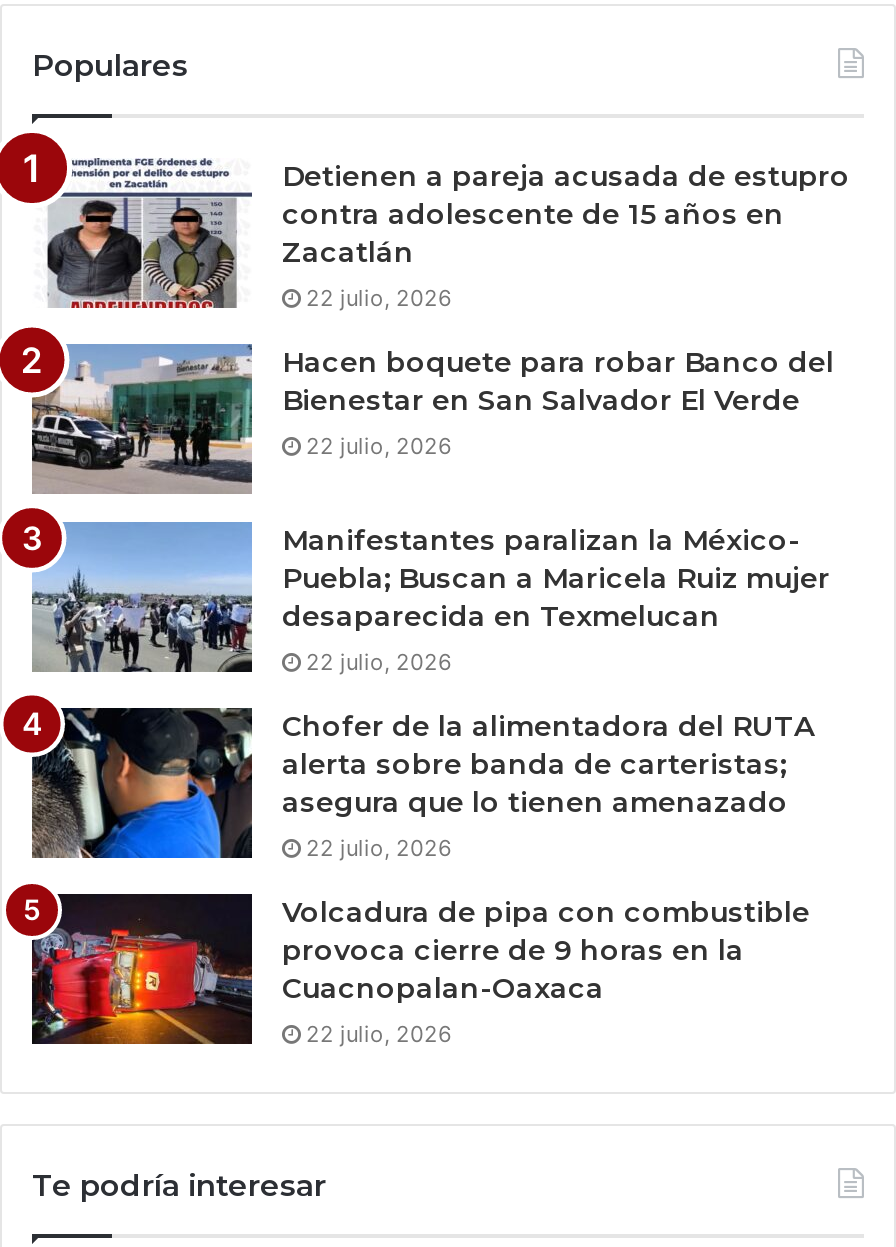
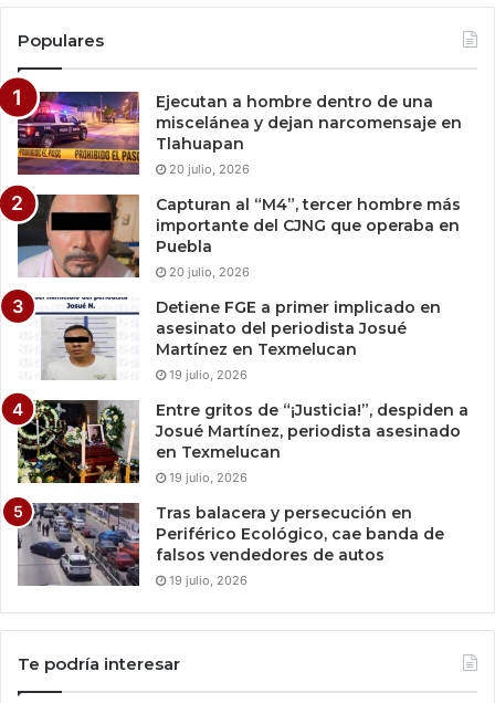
[32,158,850,312] [image] | Detienen a pareja acusada de estupro | contra adolescente de 15 años en | Zacatlán | 22 julio, 2026 -> [14,91,462,176] [image] | Ejecutan a hombre dentro de una | miscelánea y dejan narcomensaje en | Tlahuapan | 20 julio, 2026
[26,343,834,493] [image] | Hacen boquete para robar Banco del | Bienestar en San Salvador El Verde | 22 julio, 2026 -> [17,193,461,279] [image] | Capturan al “M4”, tercer hombre más | importante del CJNG que operaba en | Puebla | 20 julio, 2026
[26,507,830,676] [image] | Manifestantes paralizan la México- | Puebla; Buscan a Maricela Ruiz mujer | desaparecida en Texmelucan | 22 julio, 2026 -> [15,288,441,382] [image] | Detiene FGE a primer implicado en | asesinato del periodista Josué | Martínez en Texmelucan | 19 julio, 2026
[28,695,814,862] [image] | Chofer de la alimentadora del RUTA | alerta sobre banda de carteristas; | asegura que lo tienen amenazado | 22 julio, 2026 -> [15,392,468,485] [image] | Entre gritos de “¡Justicia!”, despiden a | Josué Martínez, periodista asesinado | en Texmelucan | 19 julio, 2026
[24,883,810,1048] [image] | Volcadura de pipa con combustible | provoca cierre de 9 horas en la | Cuacnopalan-Oaxaca | 22 julio, 2026 -> [17,496,444,587] [image] | Tras balacera y persecución en | Periférico Ecológico, cae banda de | falsos vendedores de autos | 19 julio, 2026

